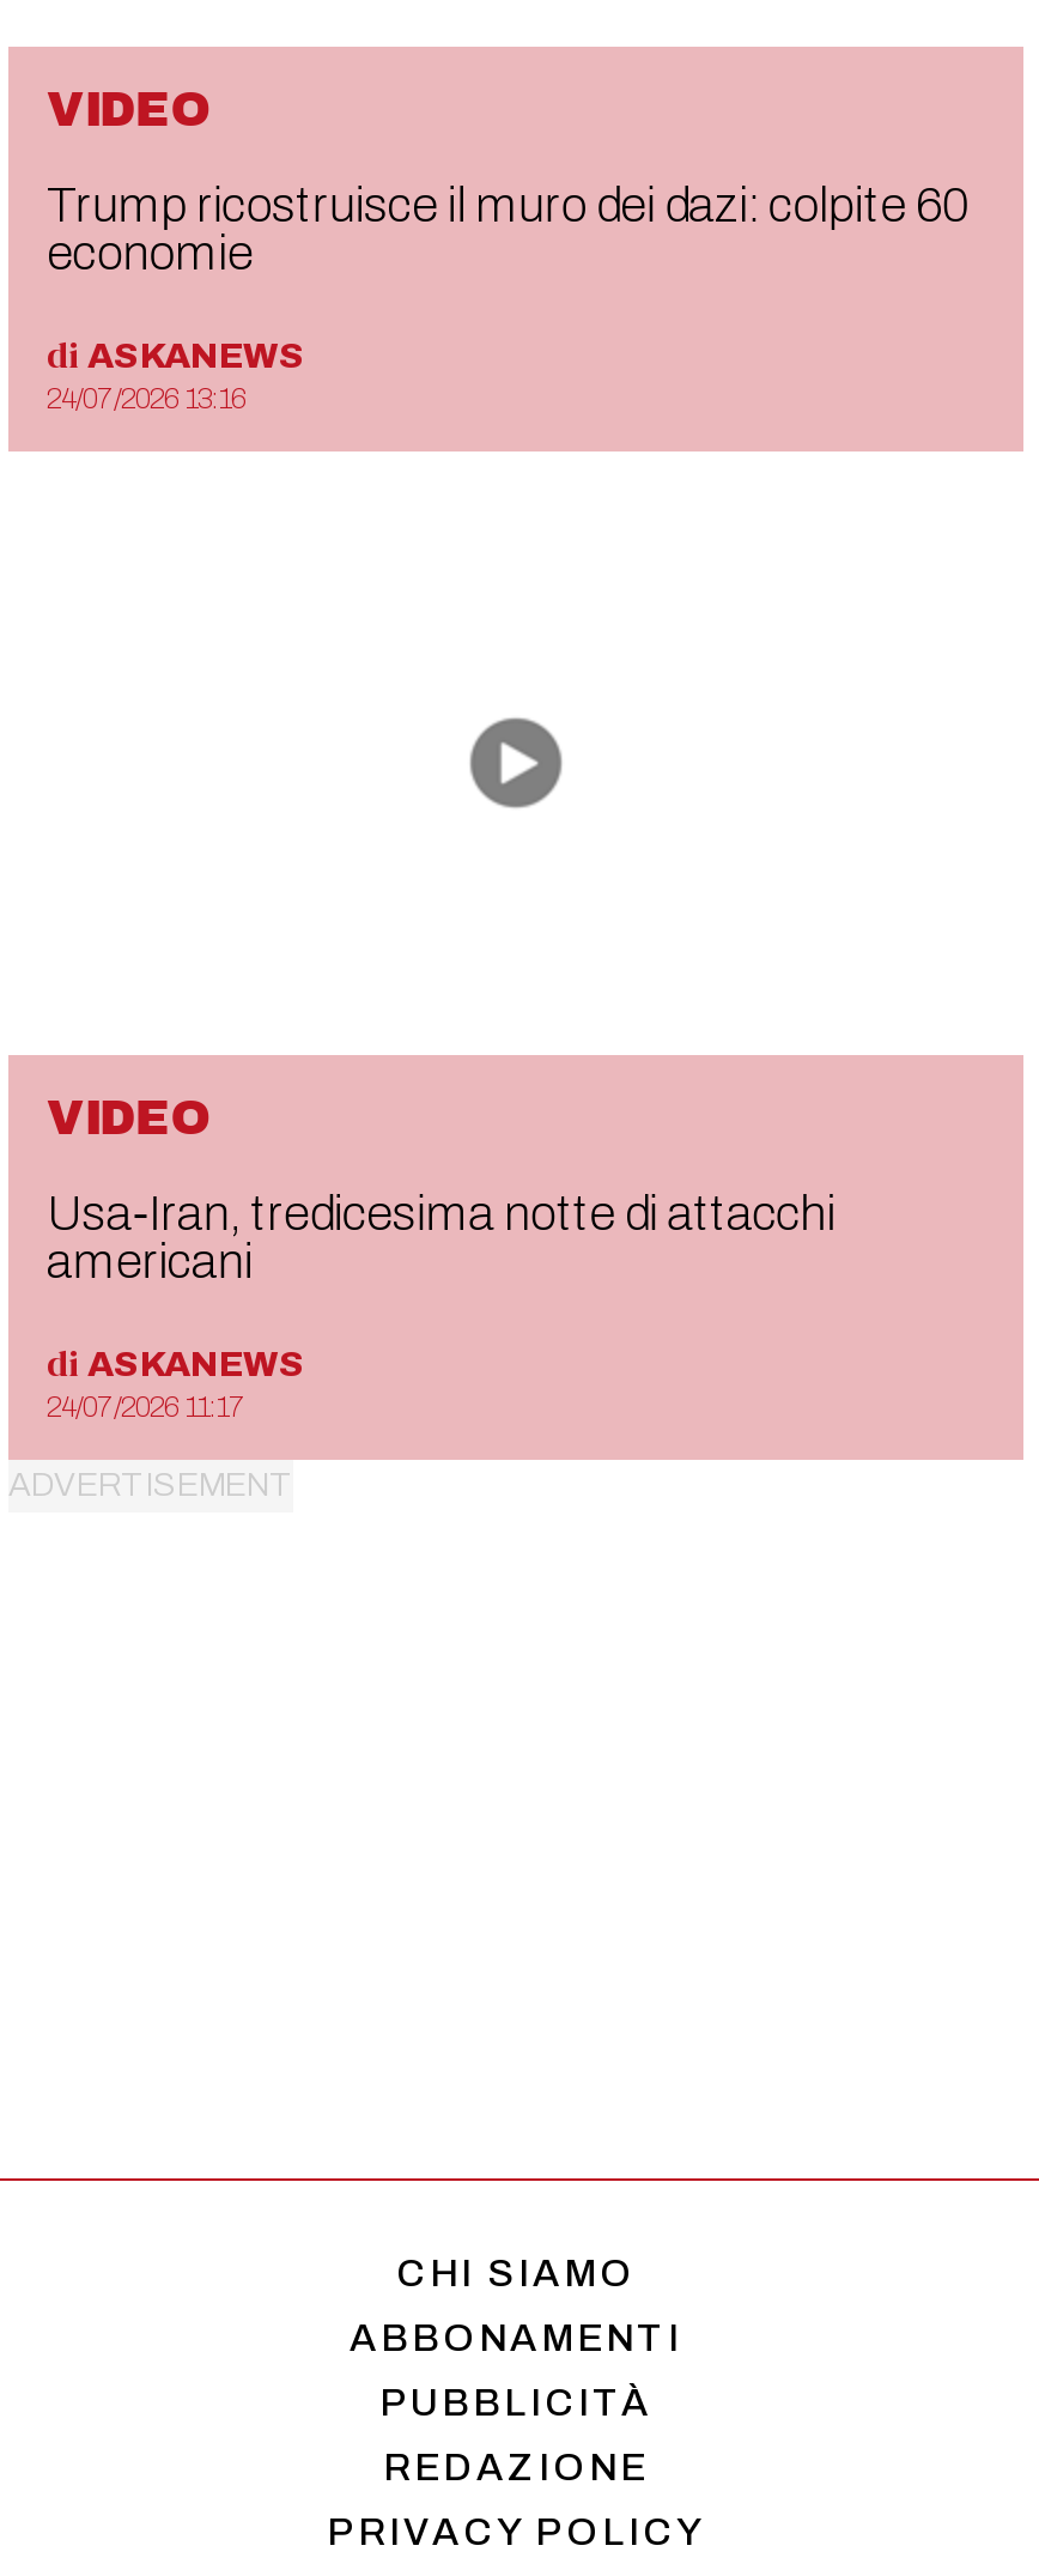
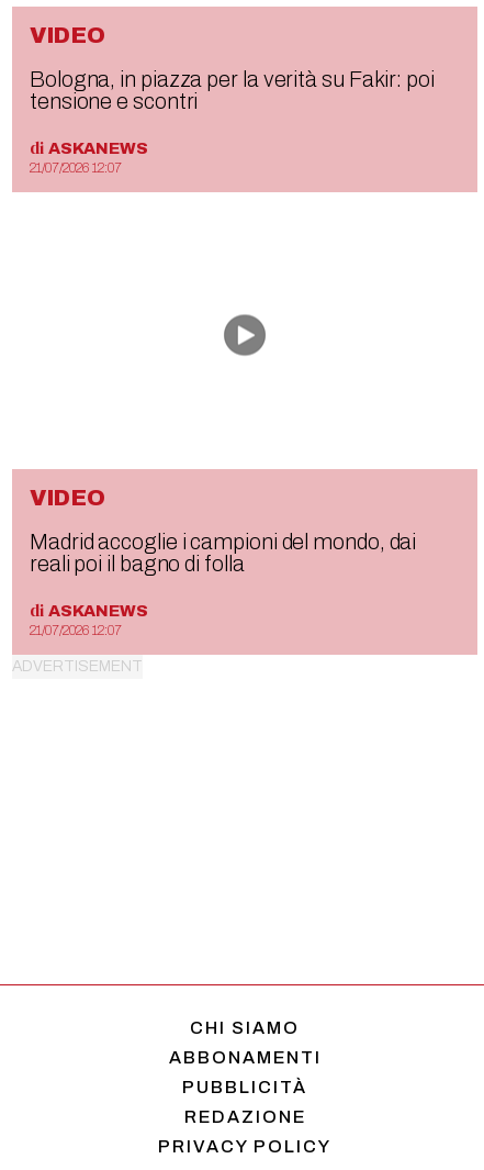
[47,178,968,279] Trump ricostruisce il muro dei dazi: colpite 60 | economie -> [30,67,435,113] Bologna, in piazza per la verità su Fakir: poi | tensione e scontri
[47,382,245,416] 24/07/2026 13:16 -> [30,160,122,176] 21/07/2026 12:07
[47,1187,836,1287] Usa-Iran, tredicesima notte di attacchi | americani -> [30,530,416,576] Madrid accoglie i campioni del mondo, dai | reali poi il bagno di folla
[47,1390,245,1424] 24/07/2026 11:17 -> [30,623,122,638] 21/07/2026 12:07

